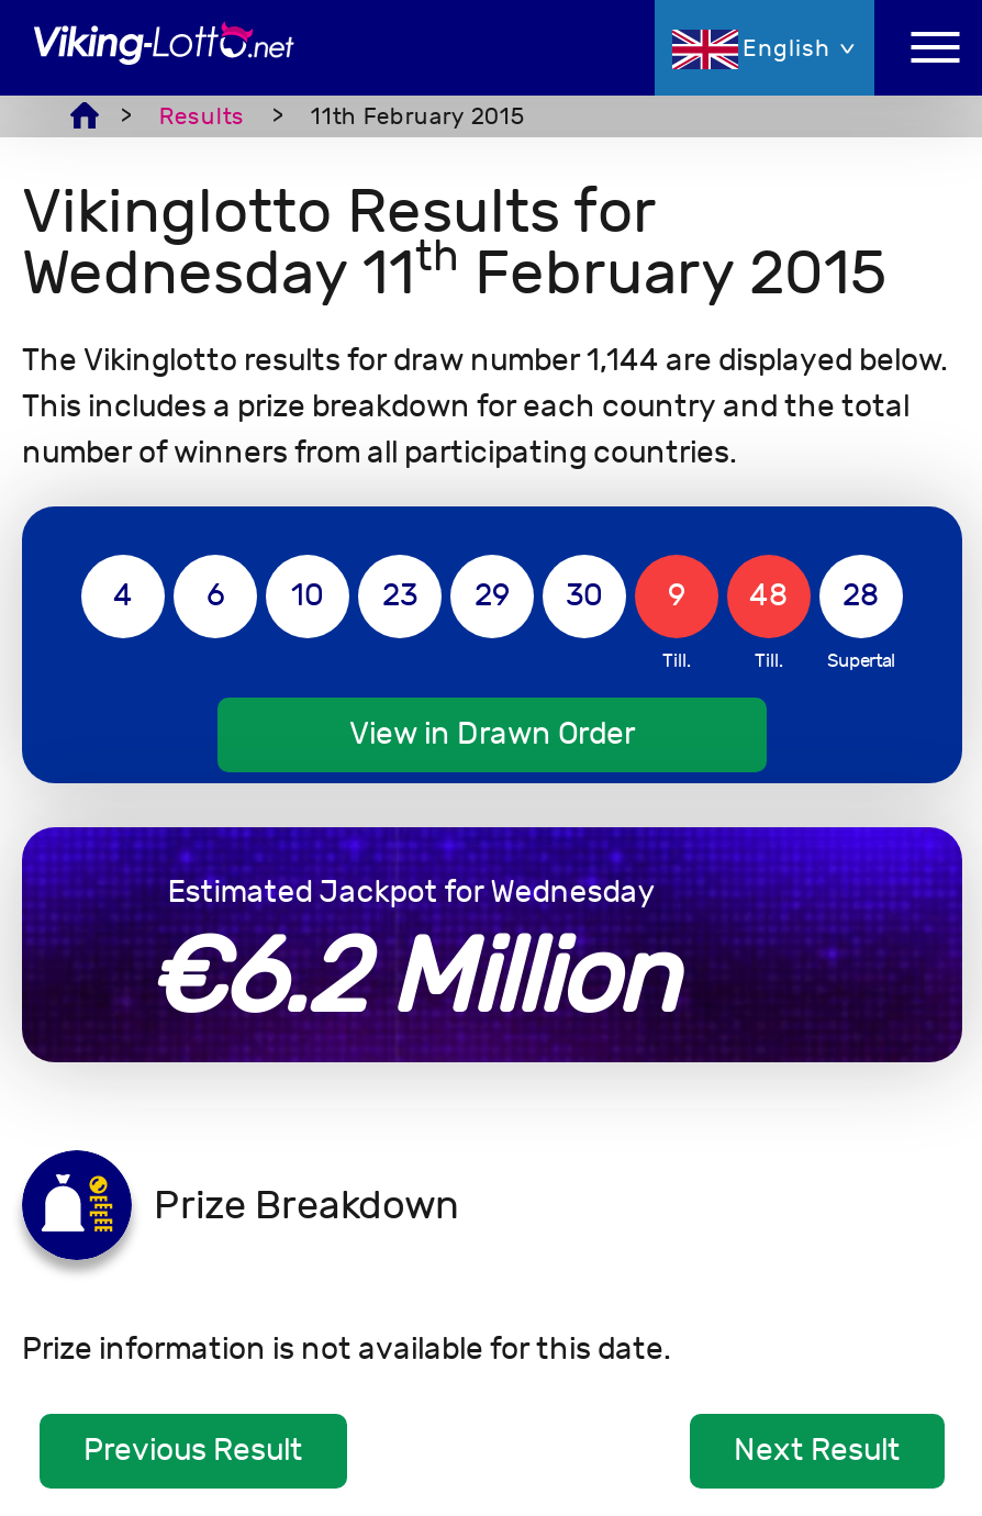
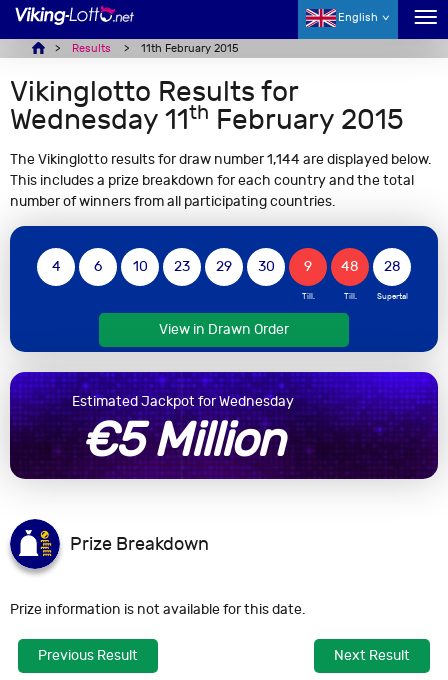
[147,913,676,1038] €6.2 Million -> [81,411,284,468] €5 Million

